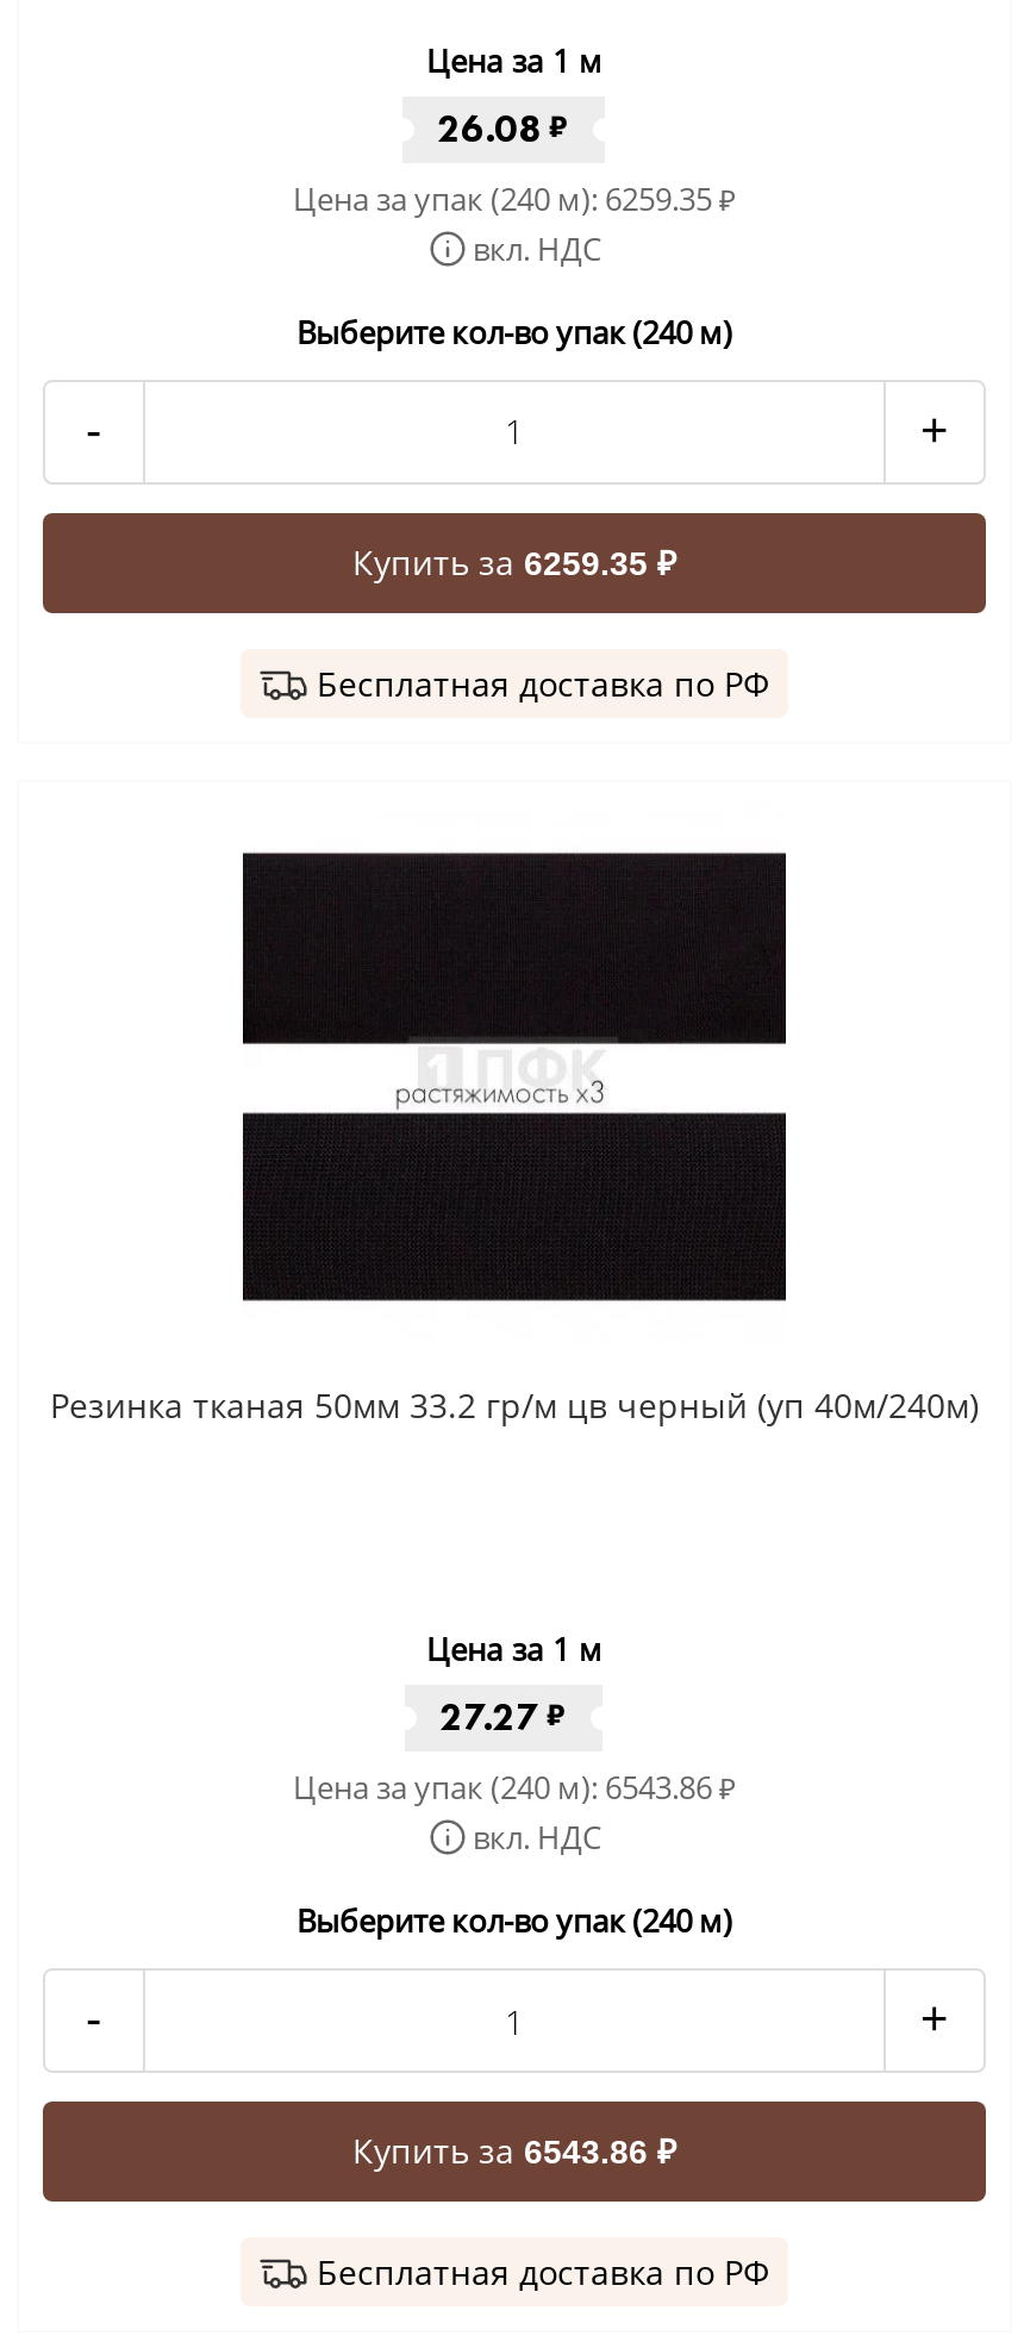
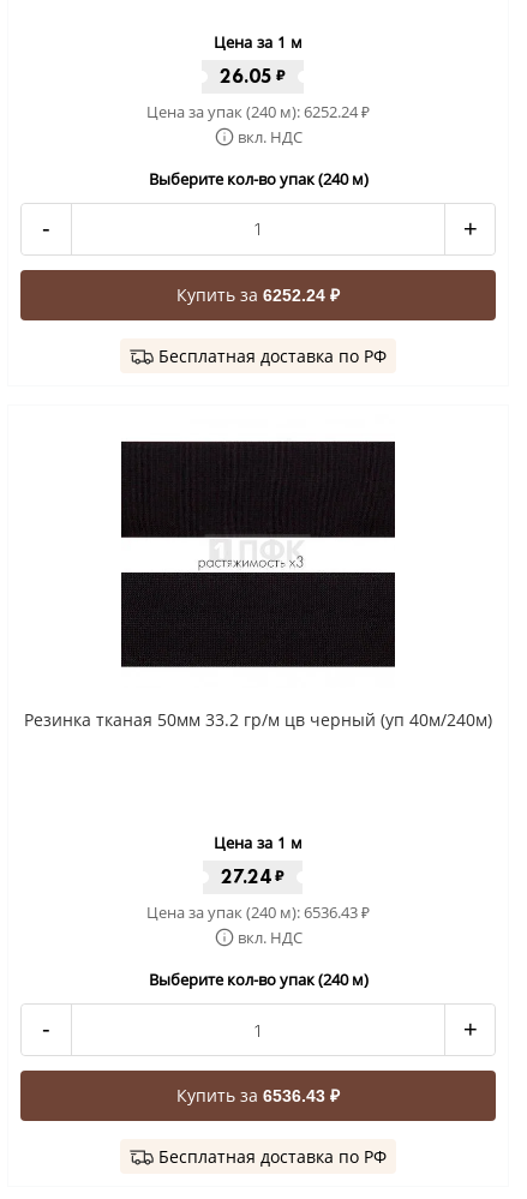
[437,103,568,153] 26.08 ₽ -> [219,63,285,89] 26.05 ₽
[293,177,736,220] Цена за упак (240 м): 6259.35₽ -> [146,101,370,122] Цена за упак (240 м): 6252.24₽
[352,539,676,584] Купить за 6259.35 ₽ -> [176,283,340,306] Купить за 6252.24 ₽
[439,1692,566,1742] 27.27 ₽ -> [220,864,284,889] 27.24 ₽
[293,1766,736,1809] Цена за упак (240 м): 6543.86₽ -> [146,901,370,923] Цена за упак (240 м): 6536.43₽
[352,2128,676,2173] Купить за 6543.86 ₽ -> [176,1084,340,1107] Купить за 6536.43 ₽

